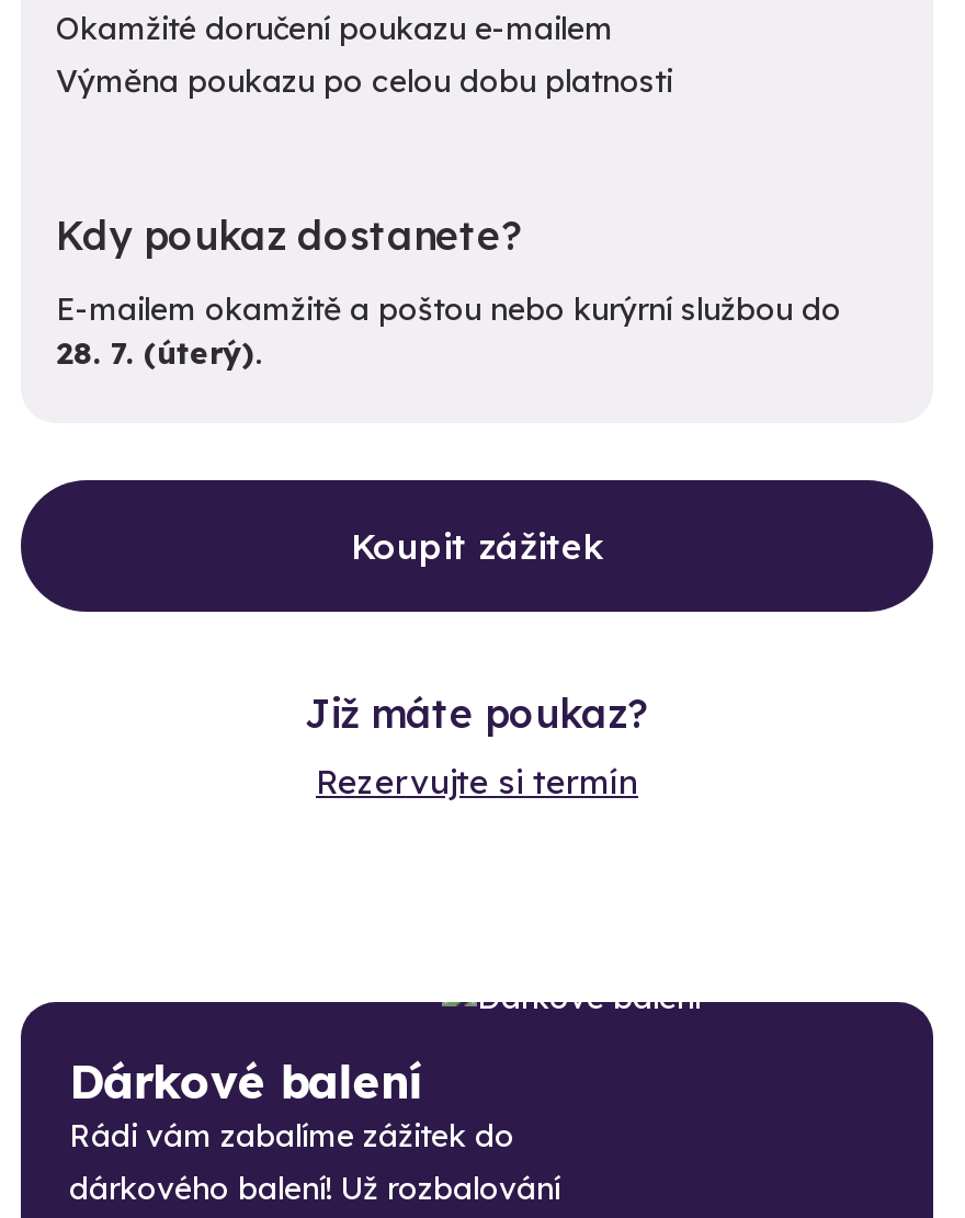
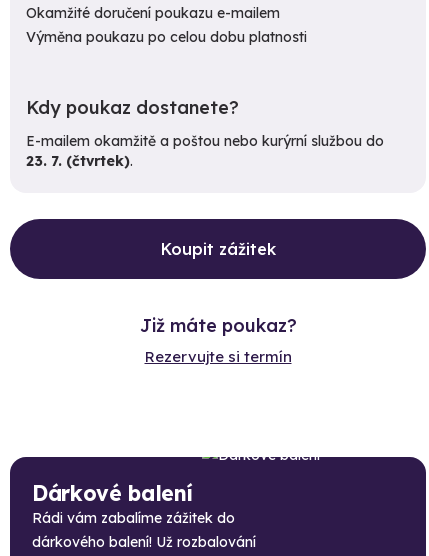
[56,334,262,373] 28. 7. (úterý). -> [26,152,133,170] 23. 7. (čtvrtek).

